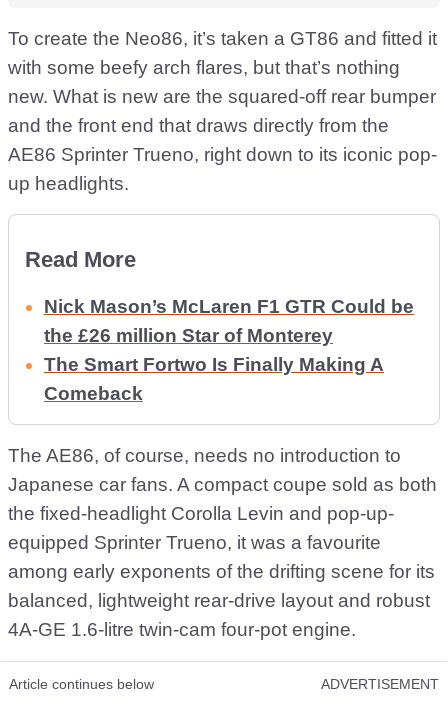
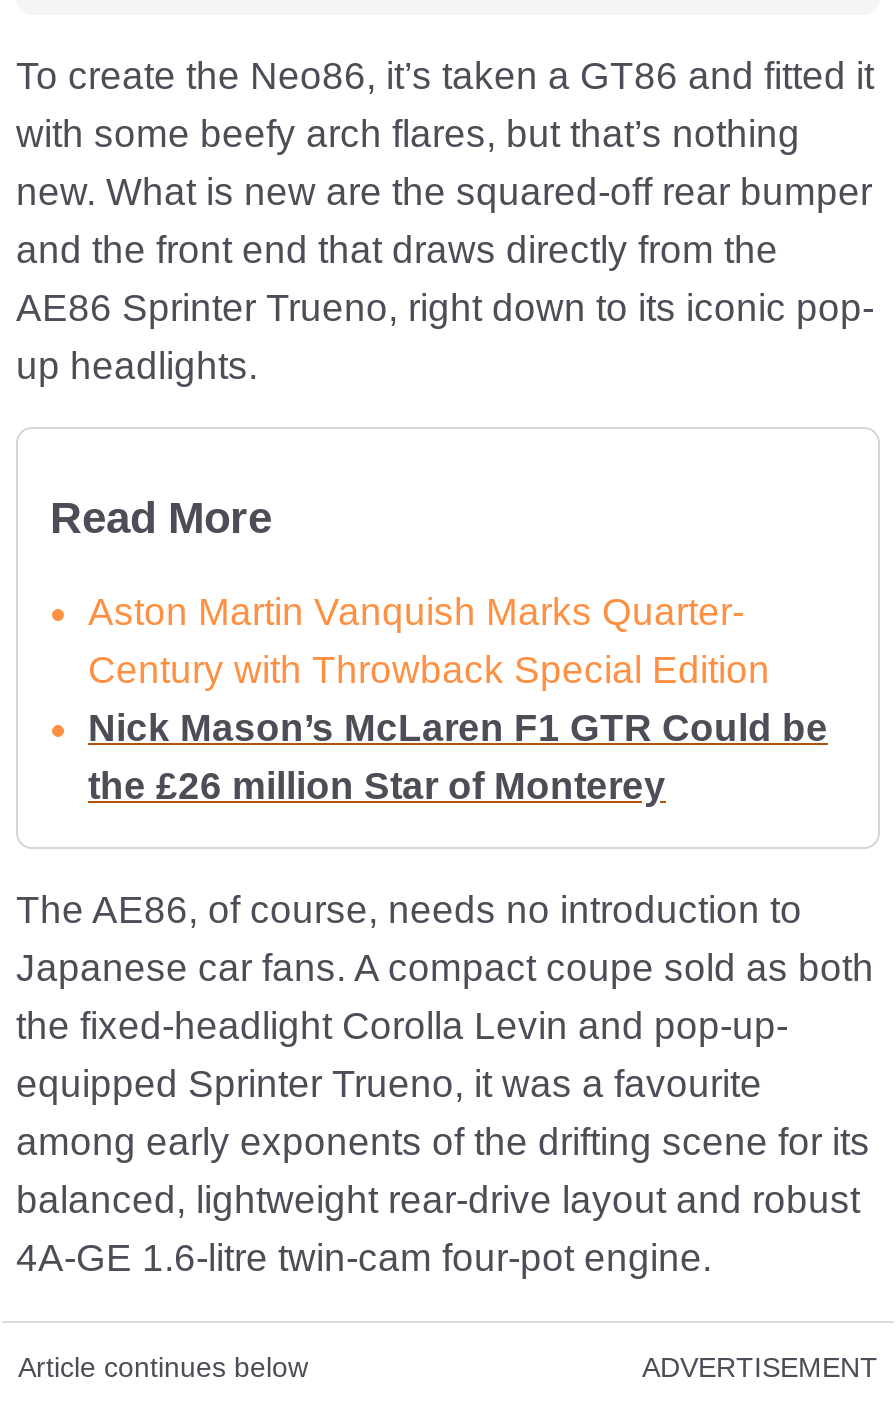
none -> [88,591,770,691] Aston Martin Vanquish Marks Quarter- | Century with Throwback Special Edition
moved [44,296,414,346] -> [88,707,828,807]: Nick Mason’s McLaren F1 GTR Could be | the £26 million Star of Monterey
[44,354,384,404] The Smart Fortwo Is Finally Making A | Comeback -> none

